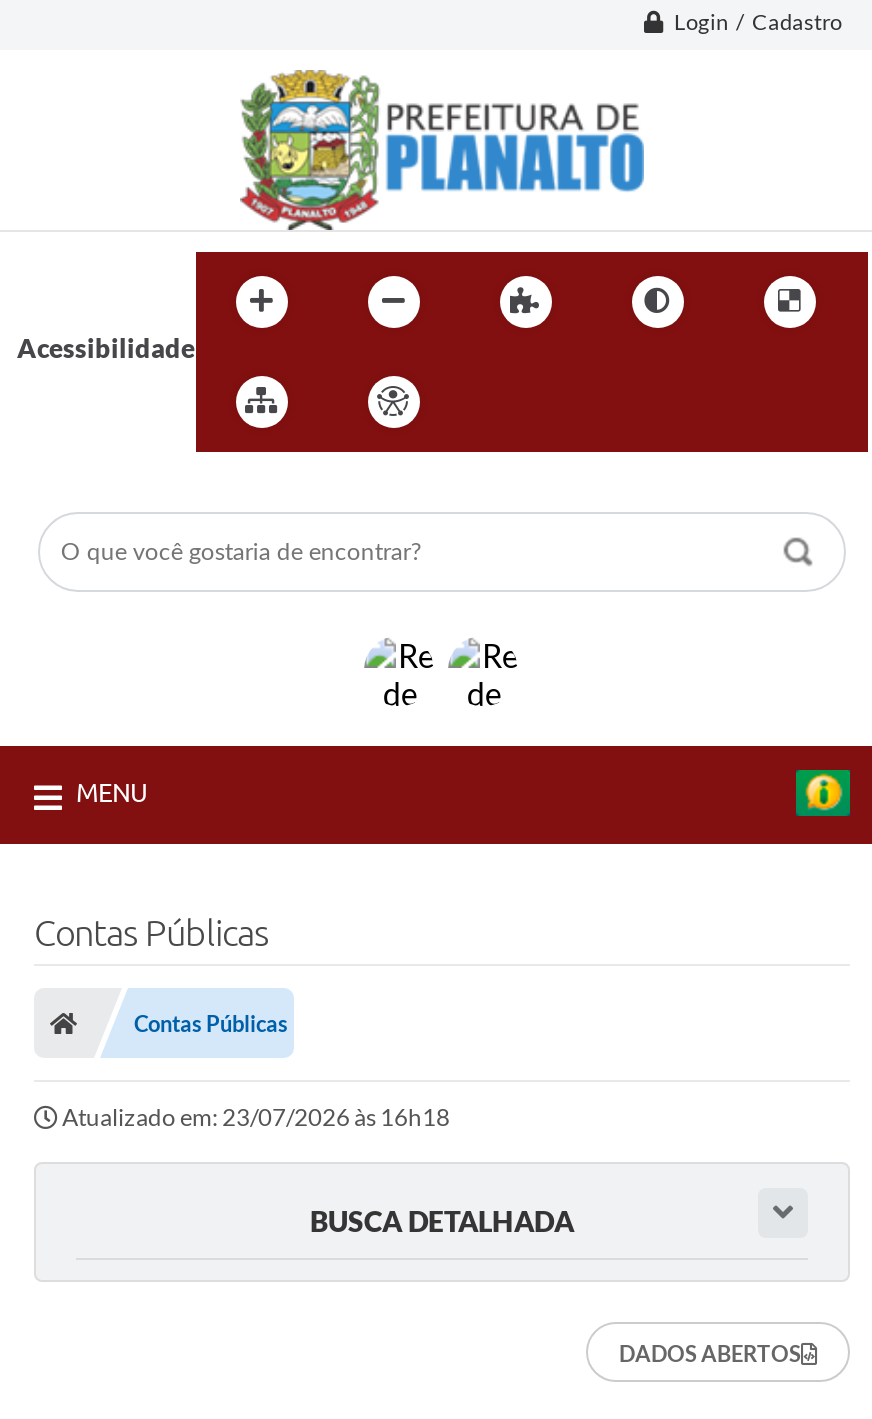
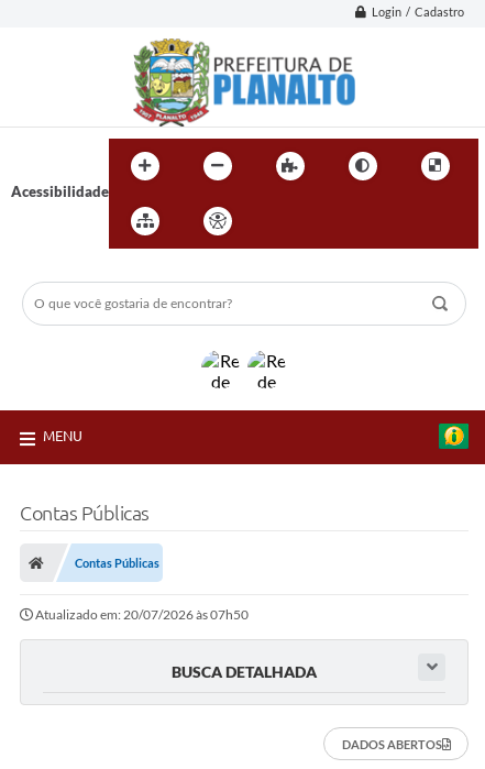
[62,1102,450,1132] Atualizado em: 23/07/2026 às 16h18 -> [35,606,249,623] Atualizado em: 20/07/2026 às 07h50

